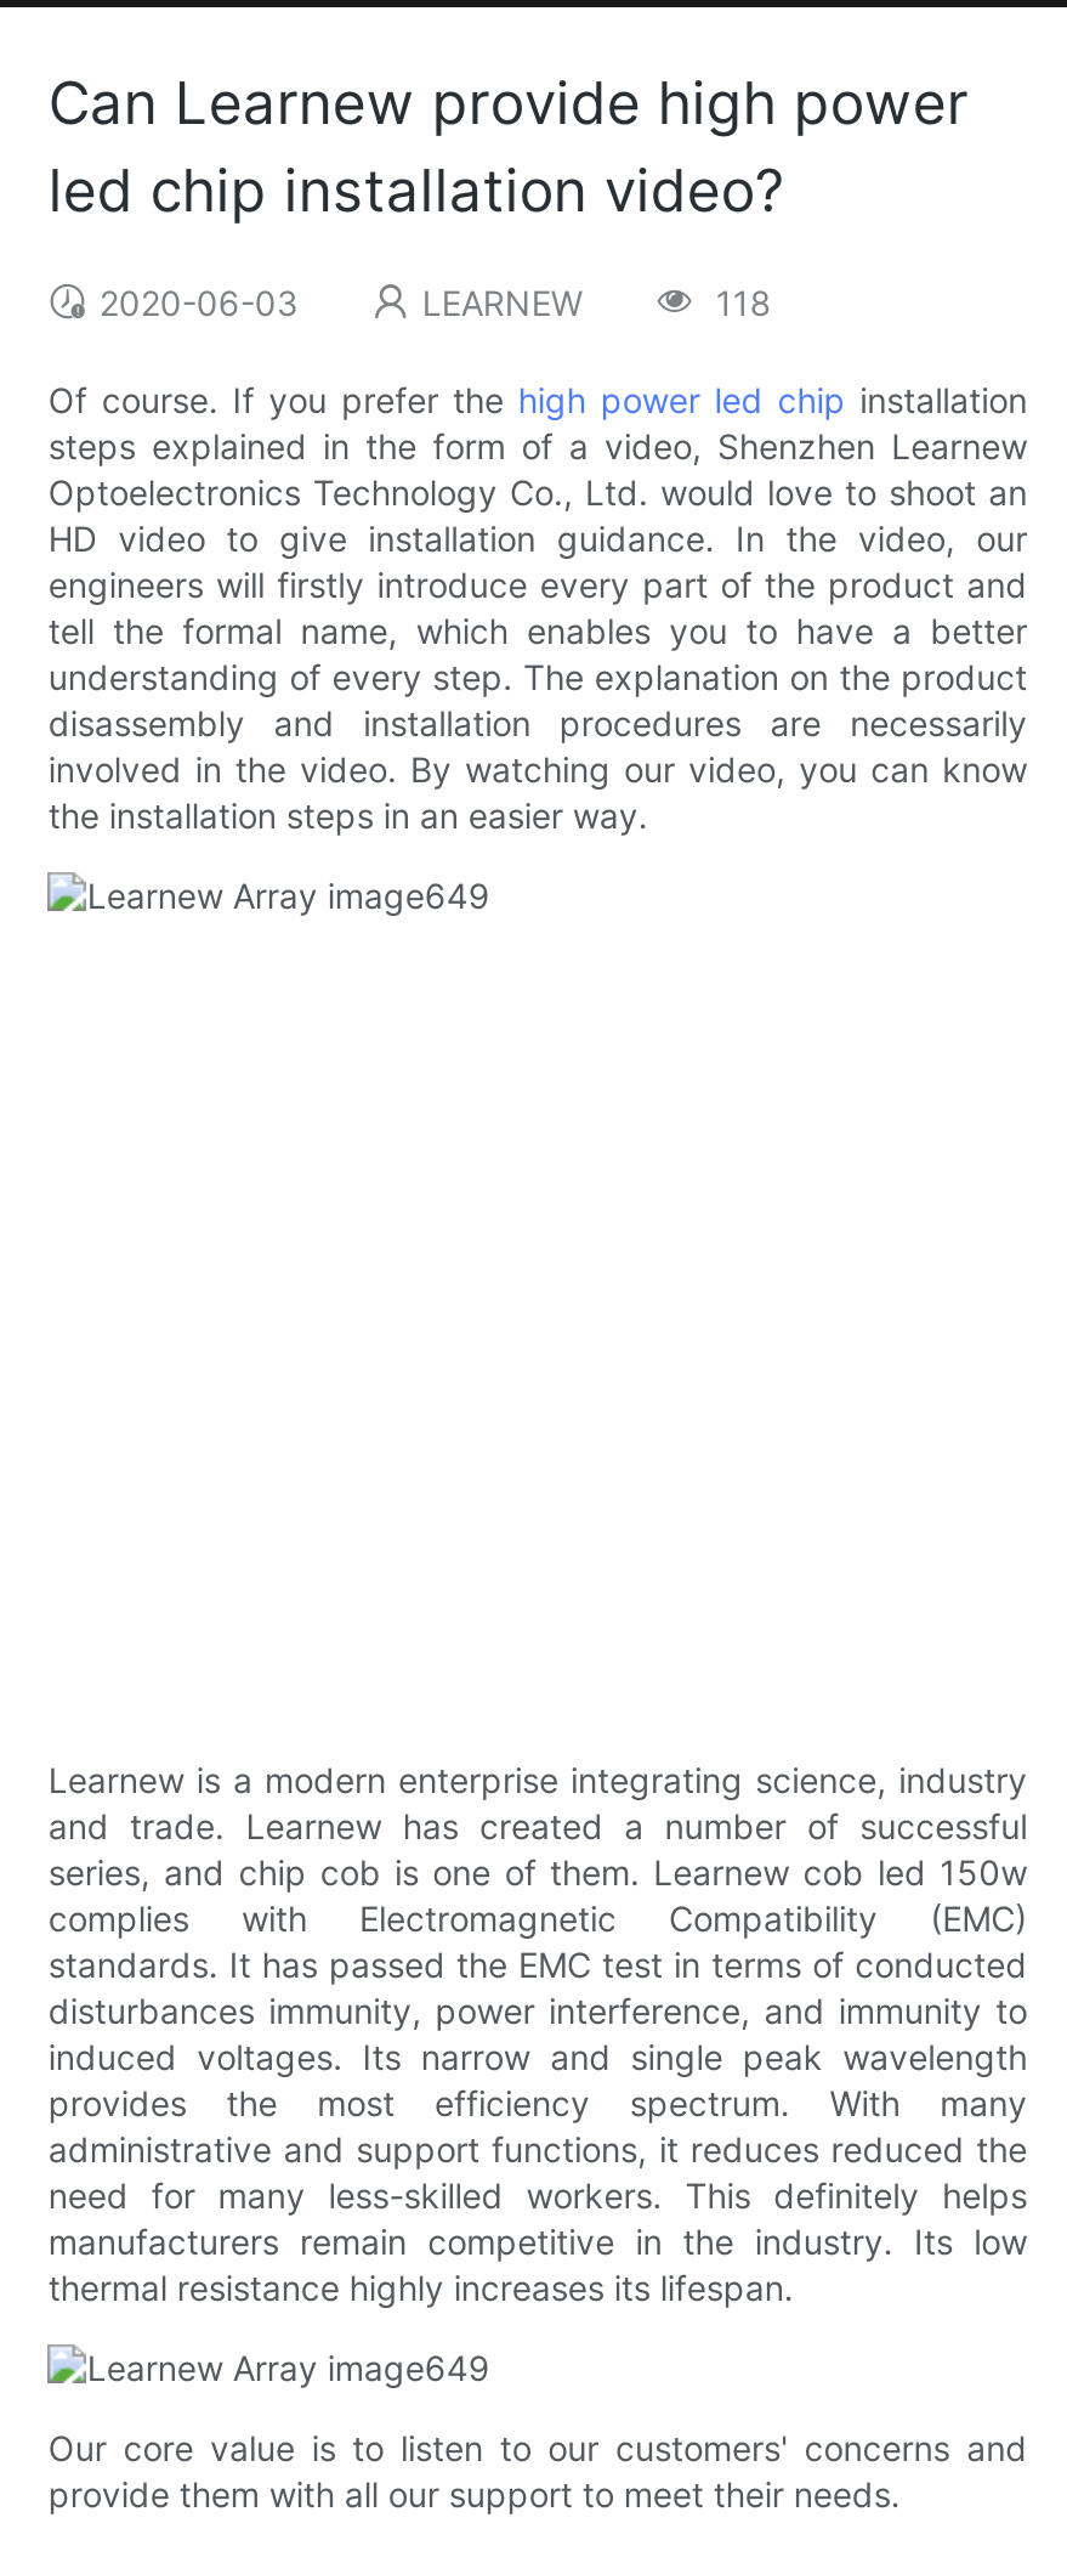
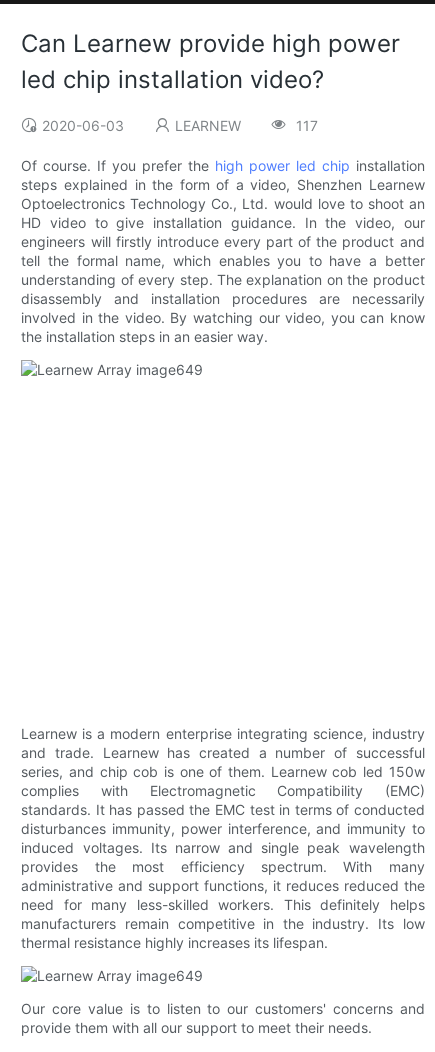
[716,283,772,324] 118 -> [296,117,318,134] 117

